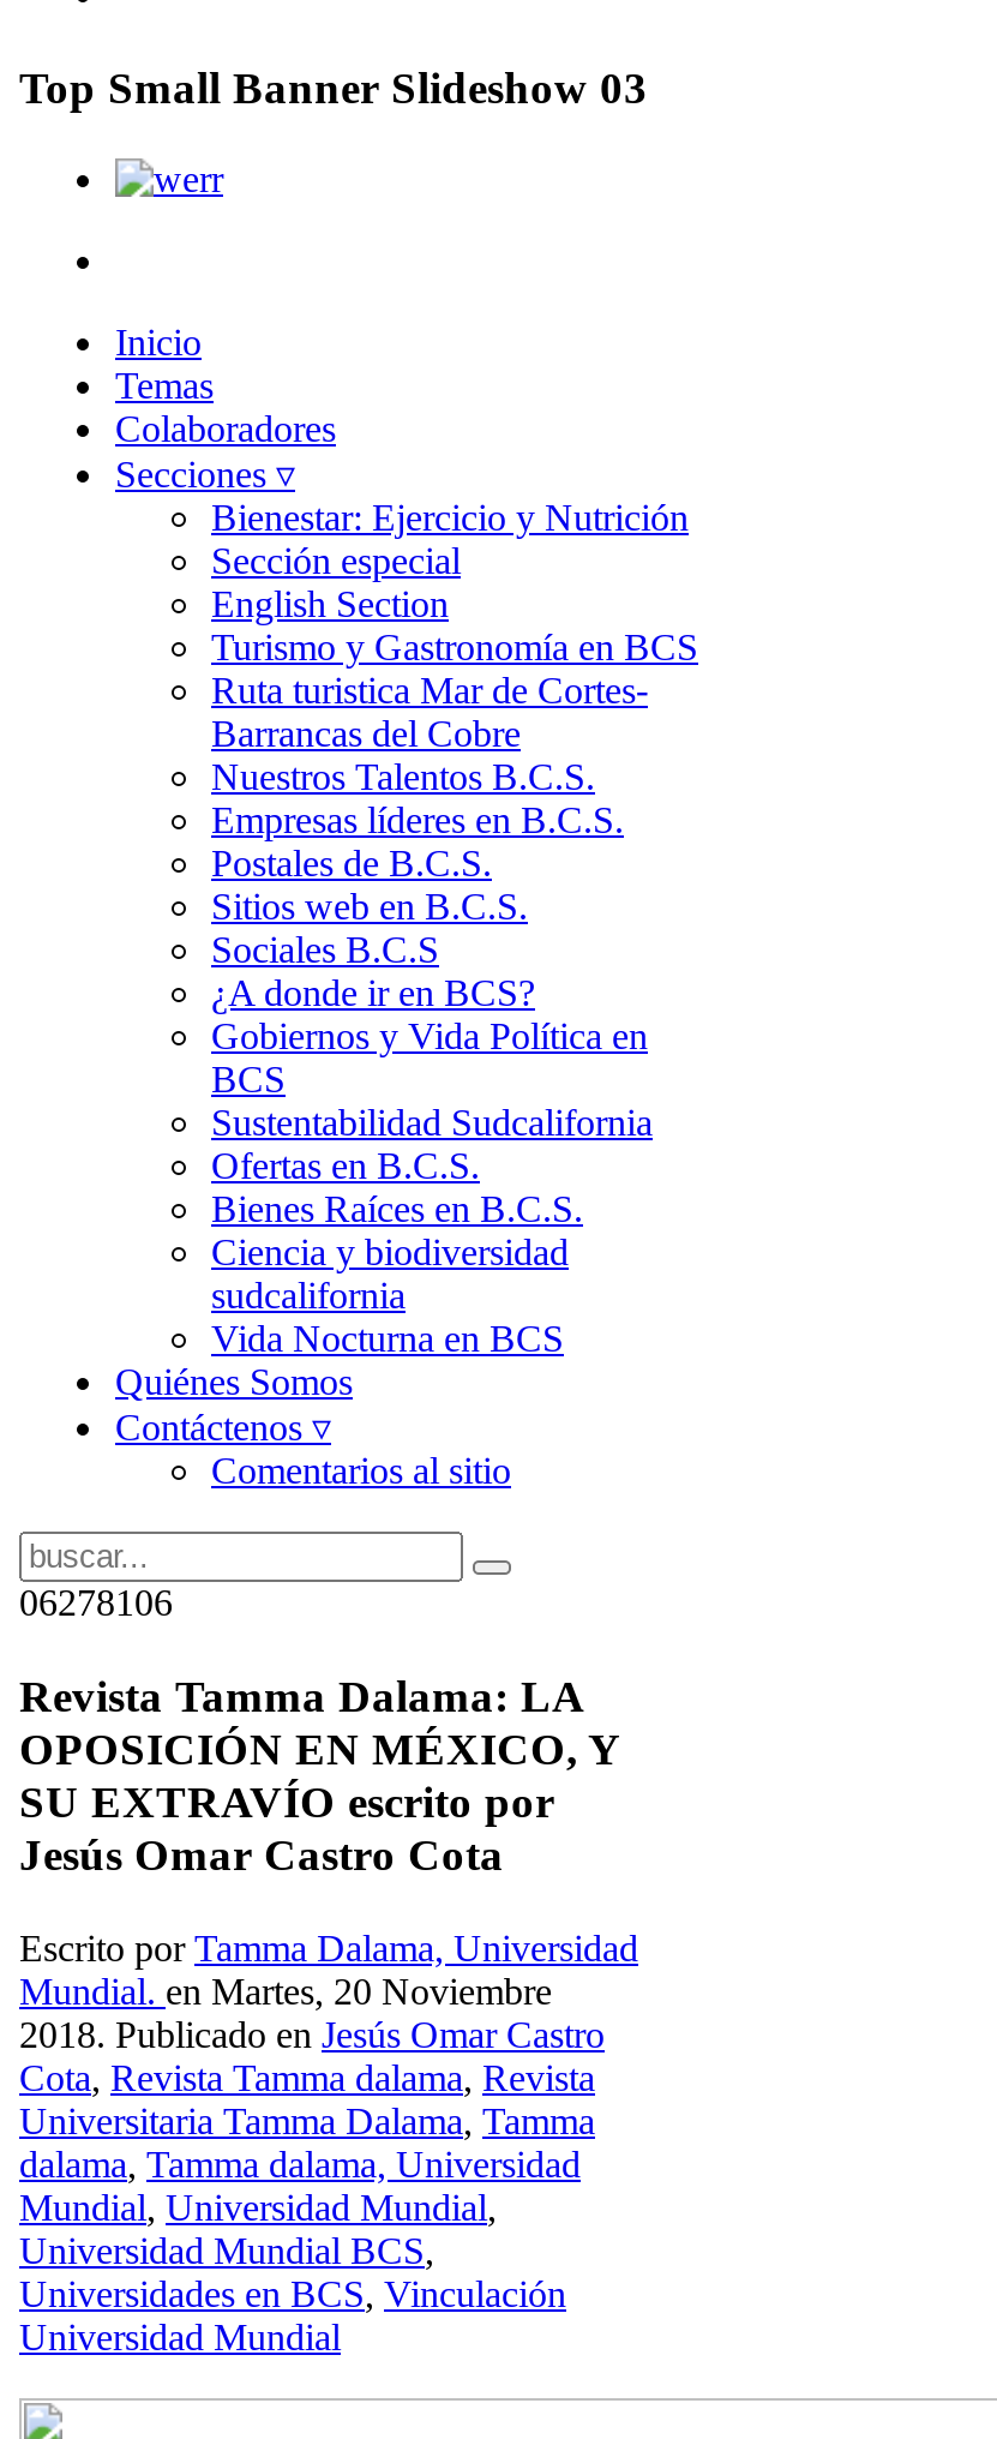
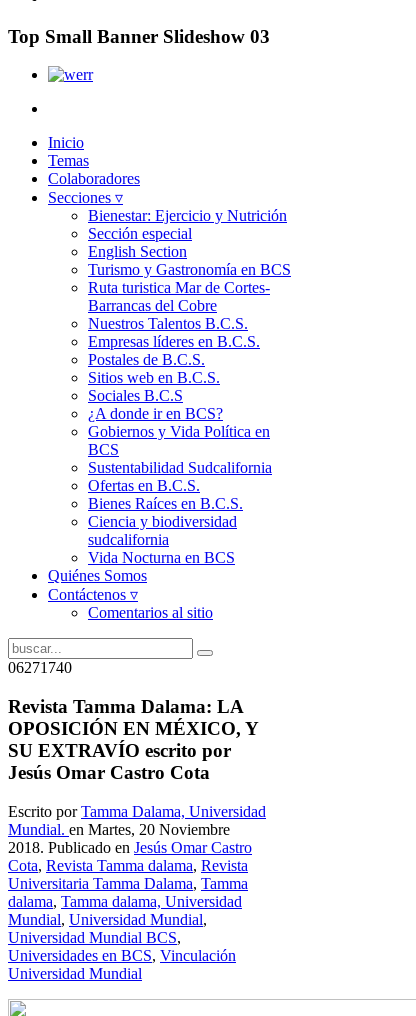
[19,1583,173,1624] 06278106 -> [8,659,72,676] 06271740

